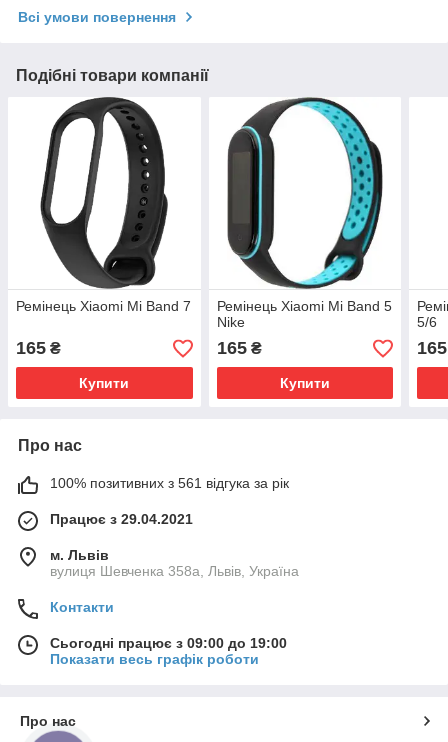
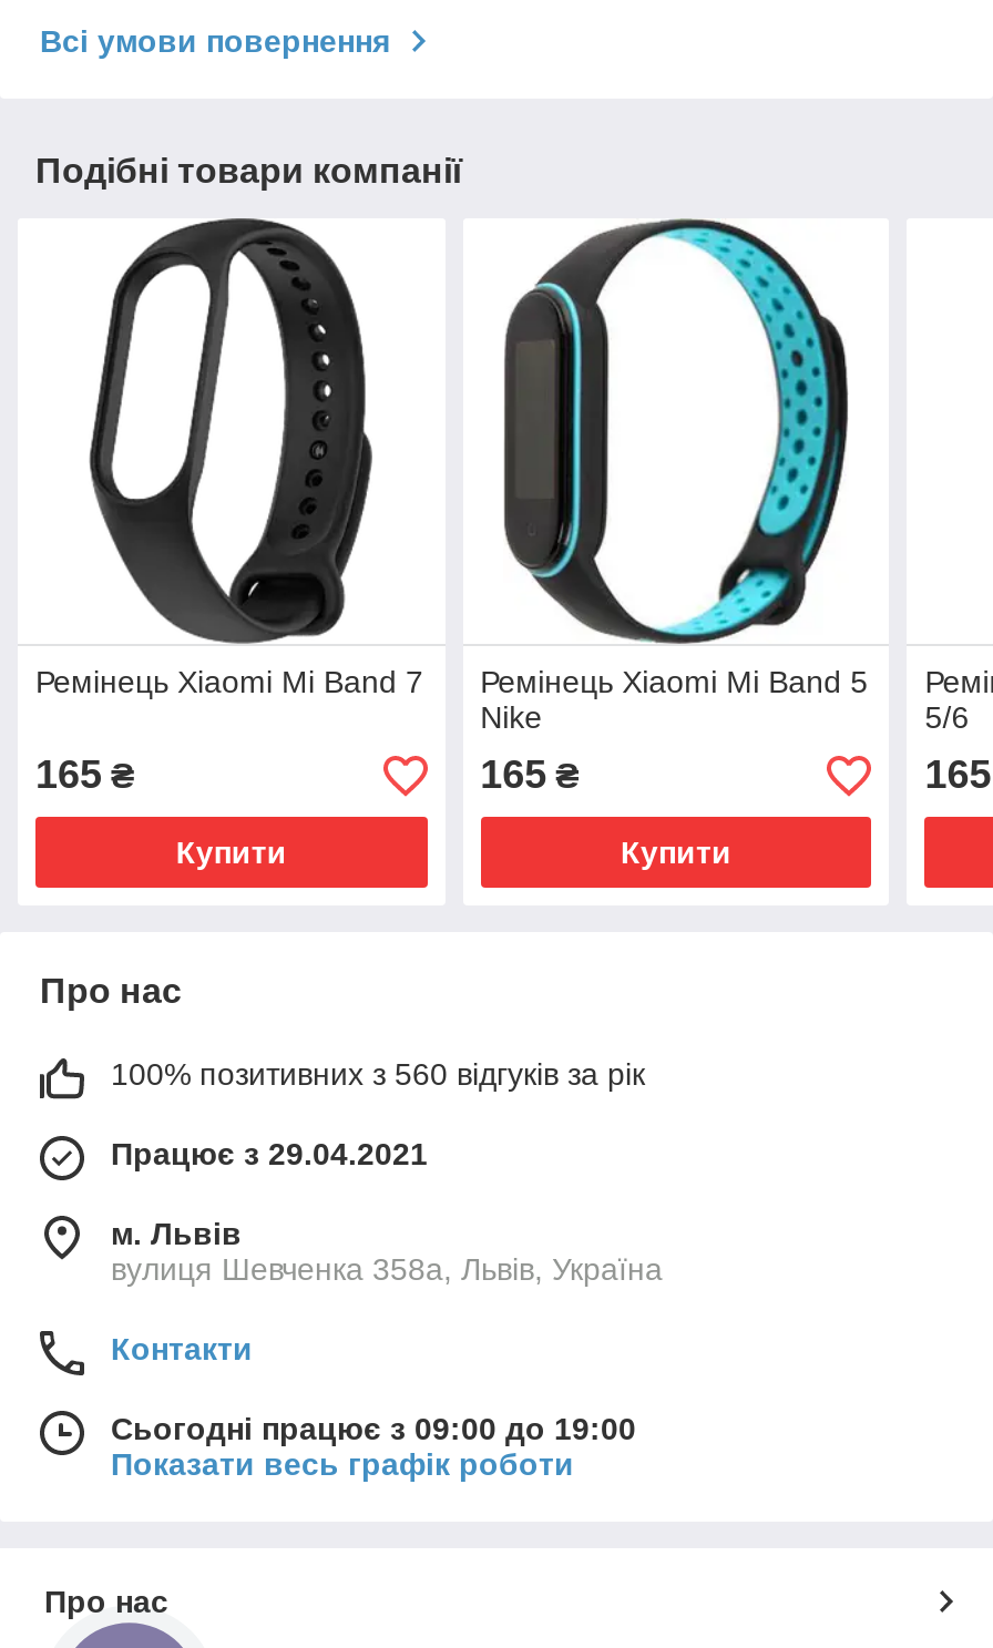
[50,475,289,491] 100% позитивних з 561 відгука за рік -> [111,1057,645,1093] 100% позитивних з 560 відгуків за рік

